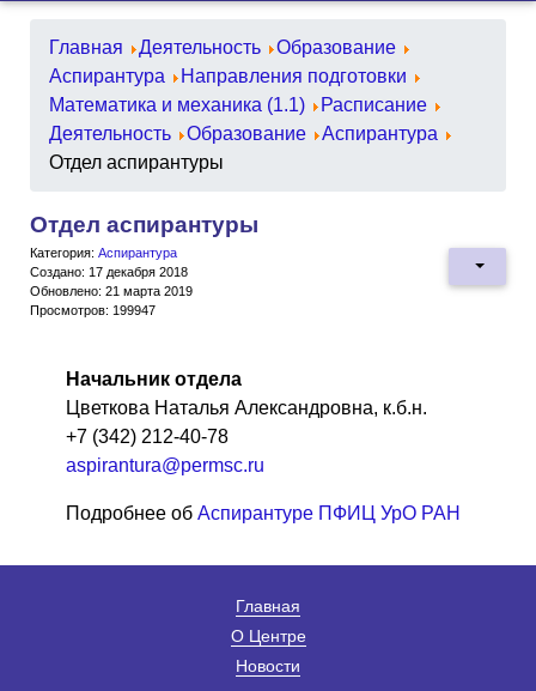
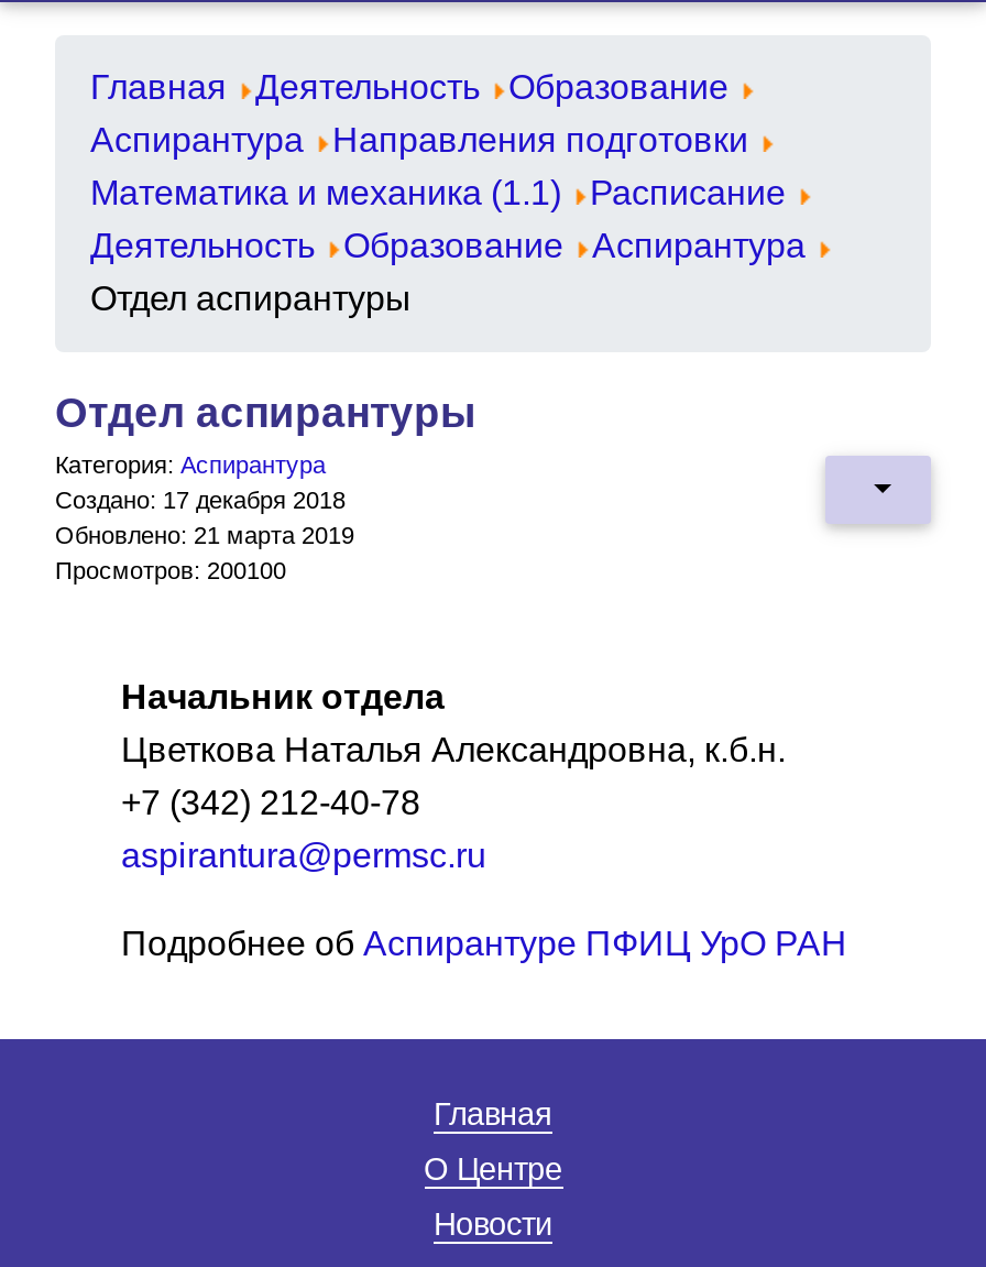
[30,302,156,317] Просмотров: 199947 -> [55,556,286,582] Просмотров: 200100

